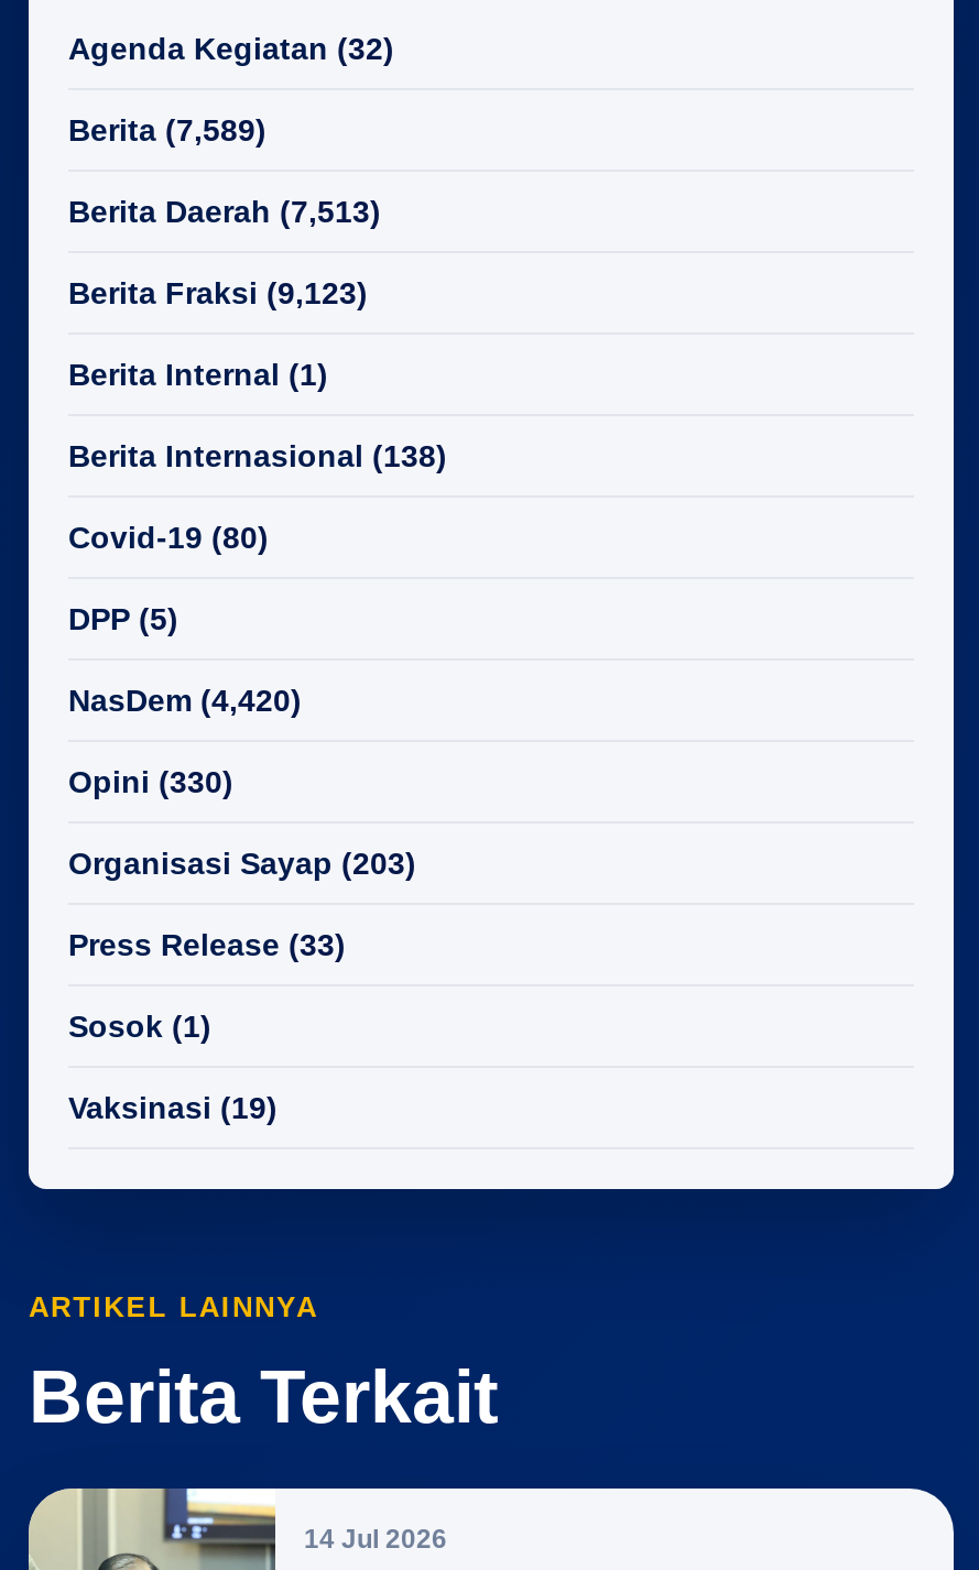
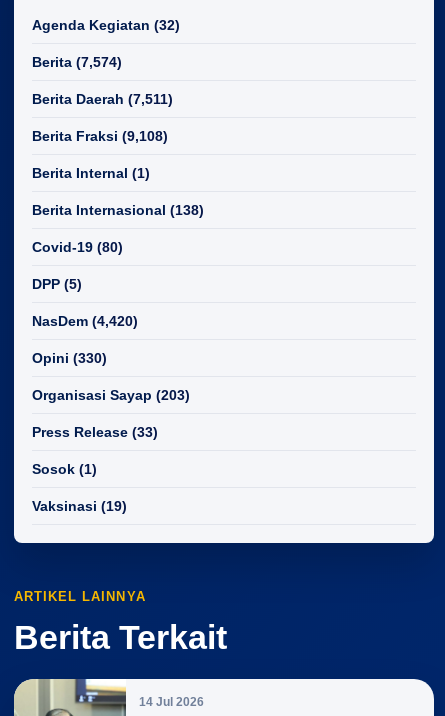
[68,112,266,148] Berita (7,589) -> [32,54,122,70] Berita (7,574)
[68,194,381,229] Berita Daerah (7,513) -> [32,91,173,107] Berita Daerah (7,511)
[68,275,368,310] Berita Fraksi (9,123) -> [32,128,168,144] Berita Fraksi (9,108)

